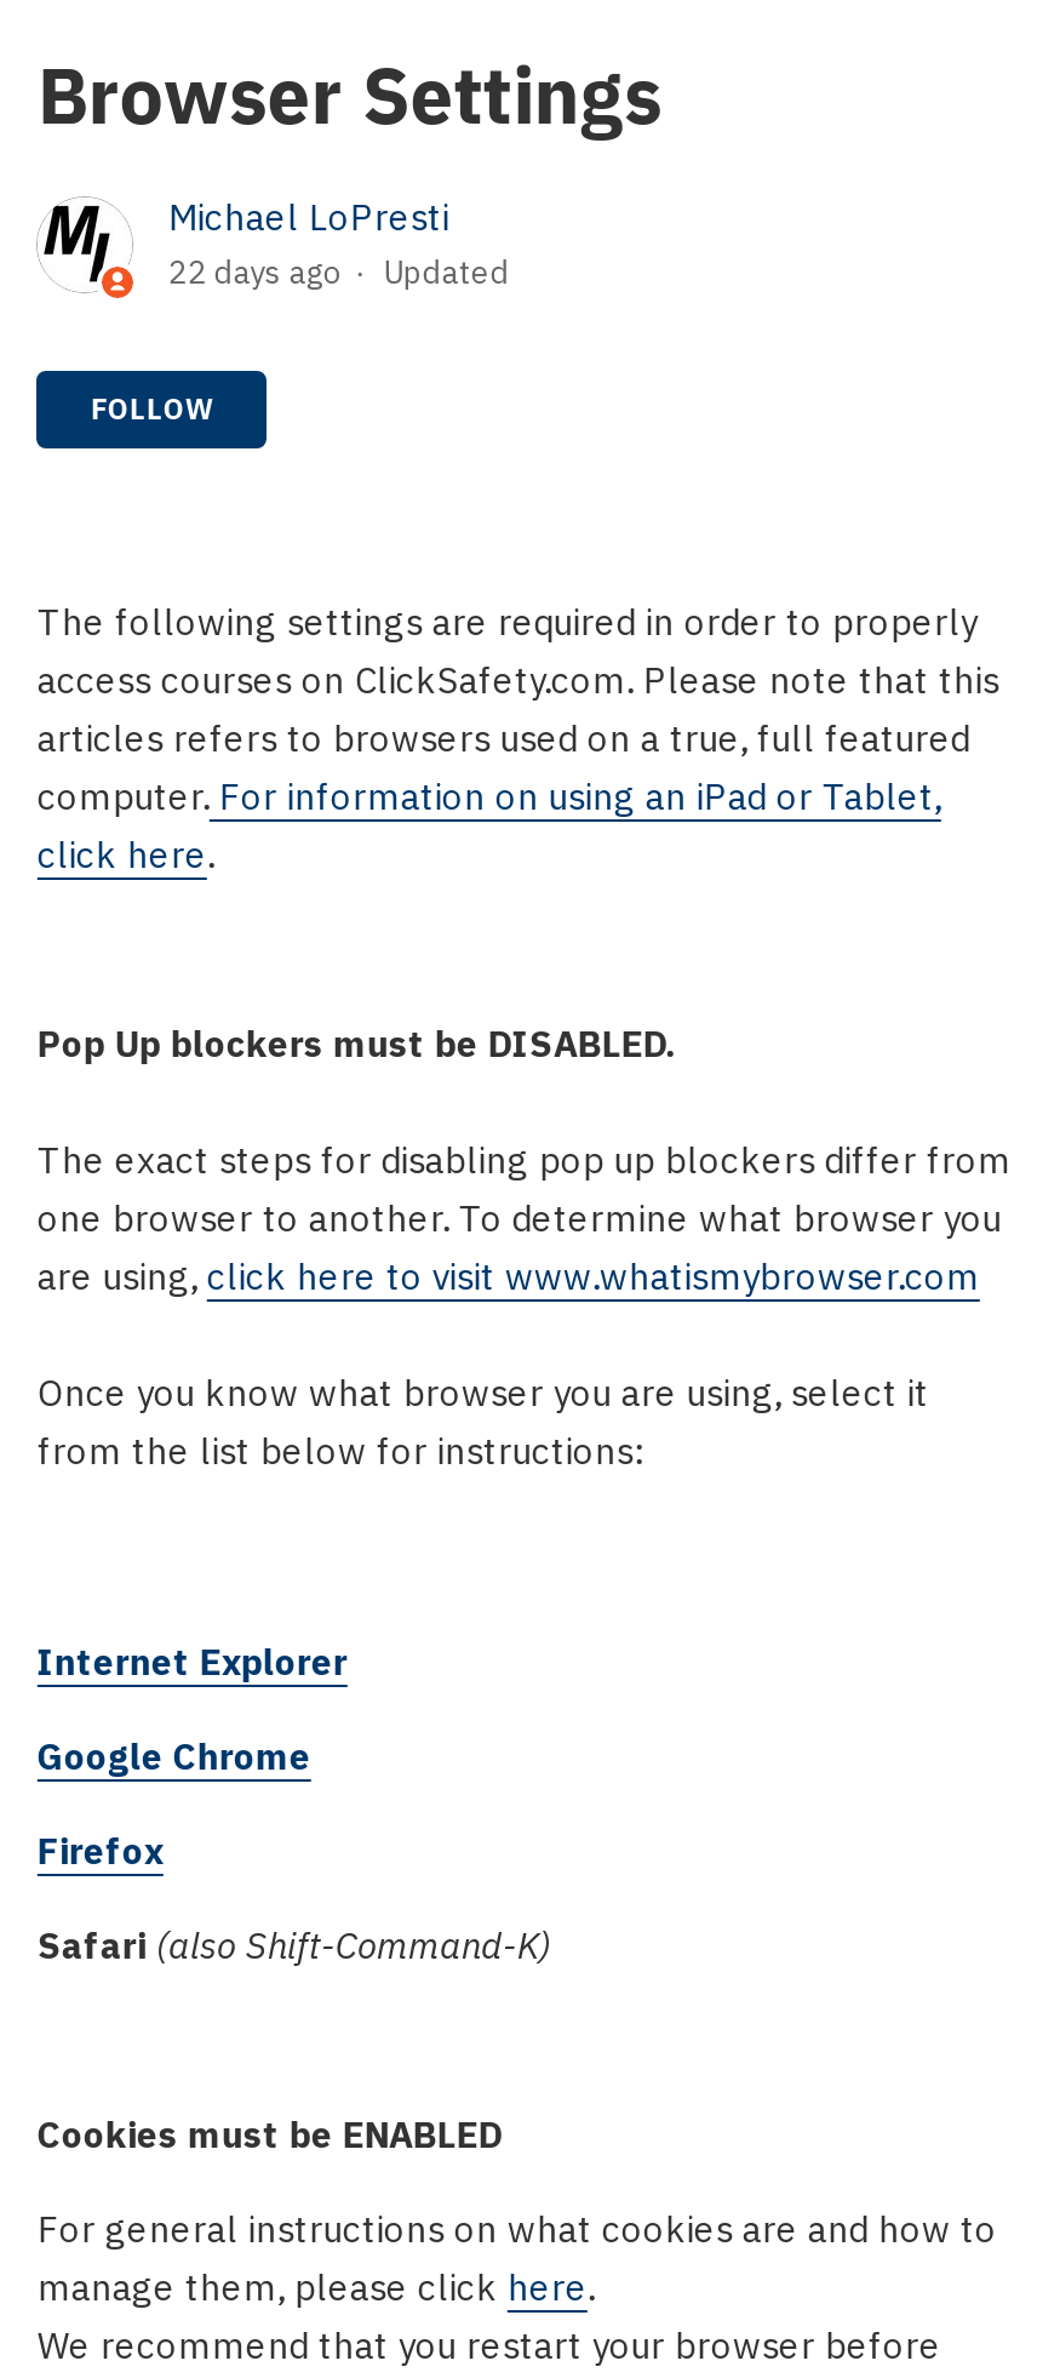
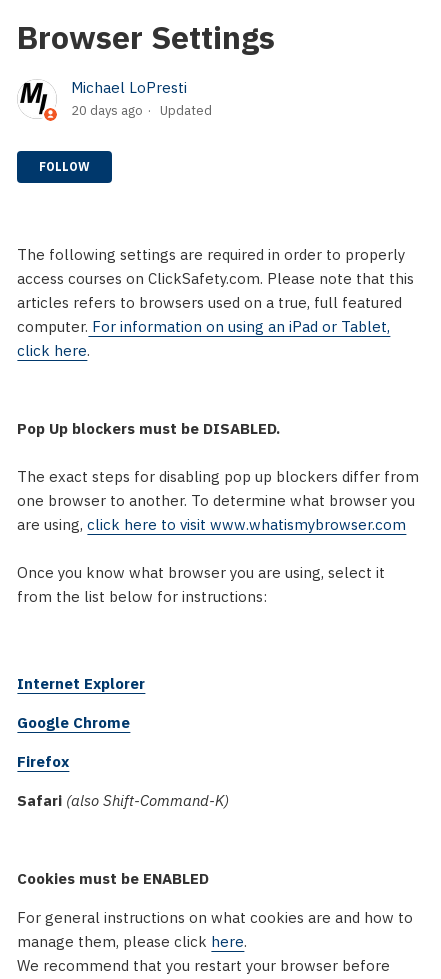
[168,253,510,294] 22 days ago Updated -> [71,102,212,119] 20 days ago Updated

